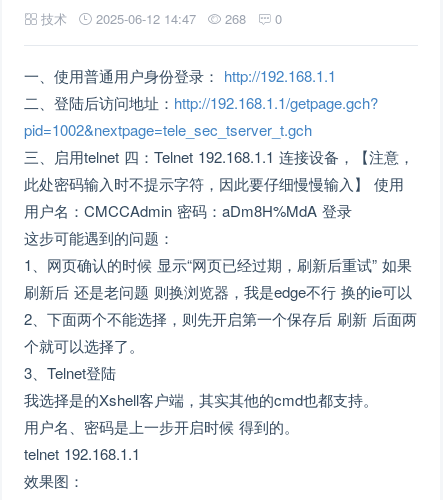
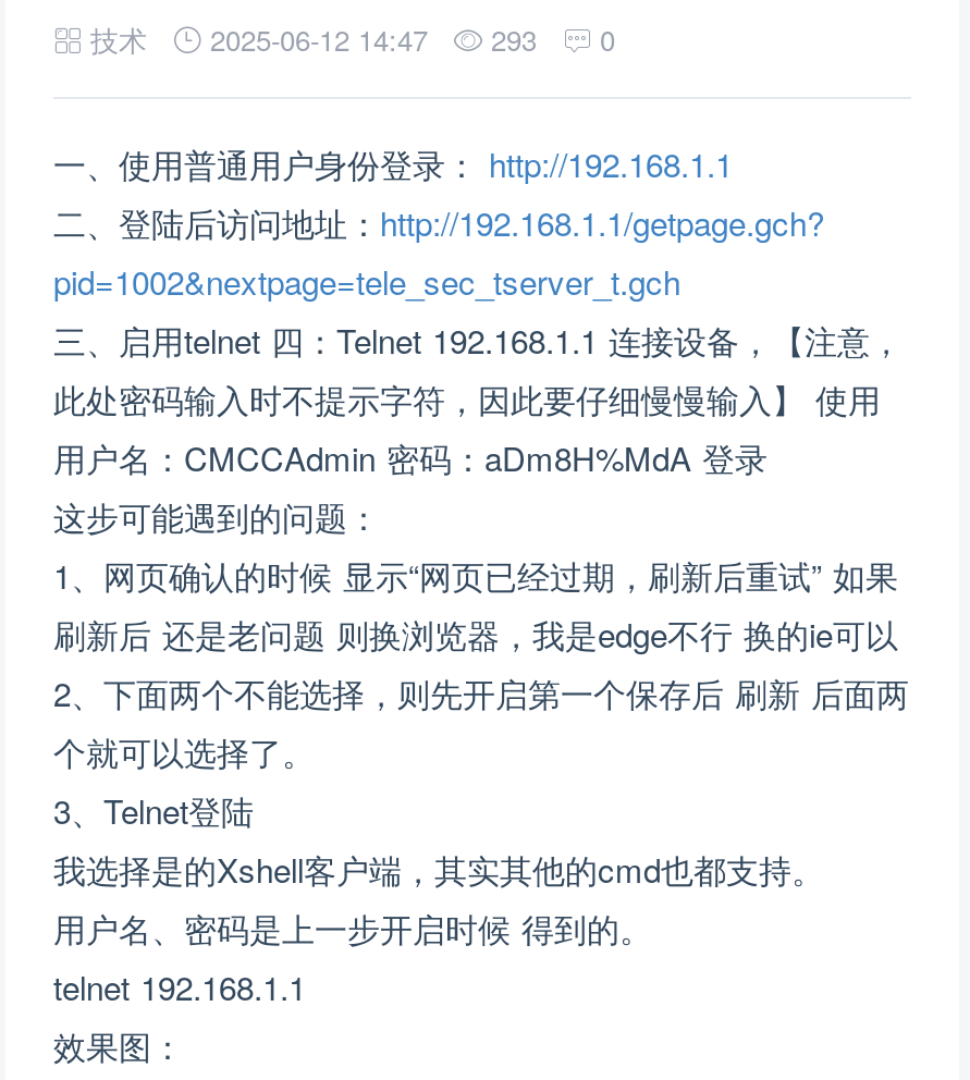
[221,9,250,28] 268 -> [482,19,545,60] 293

